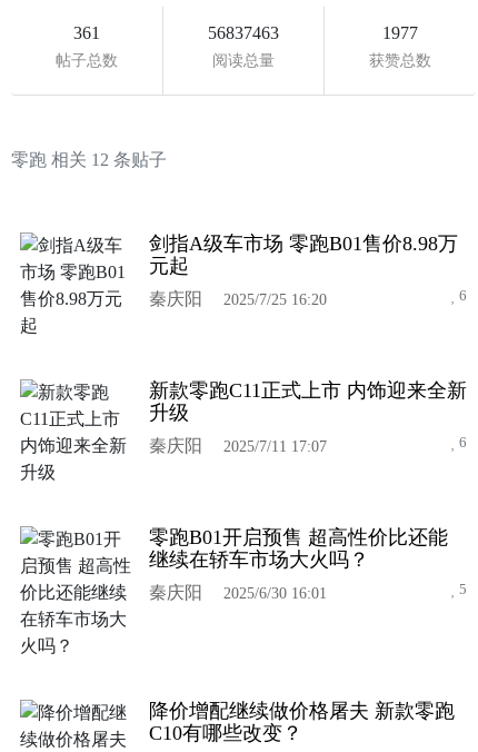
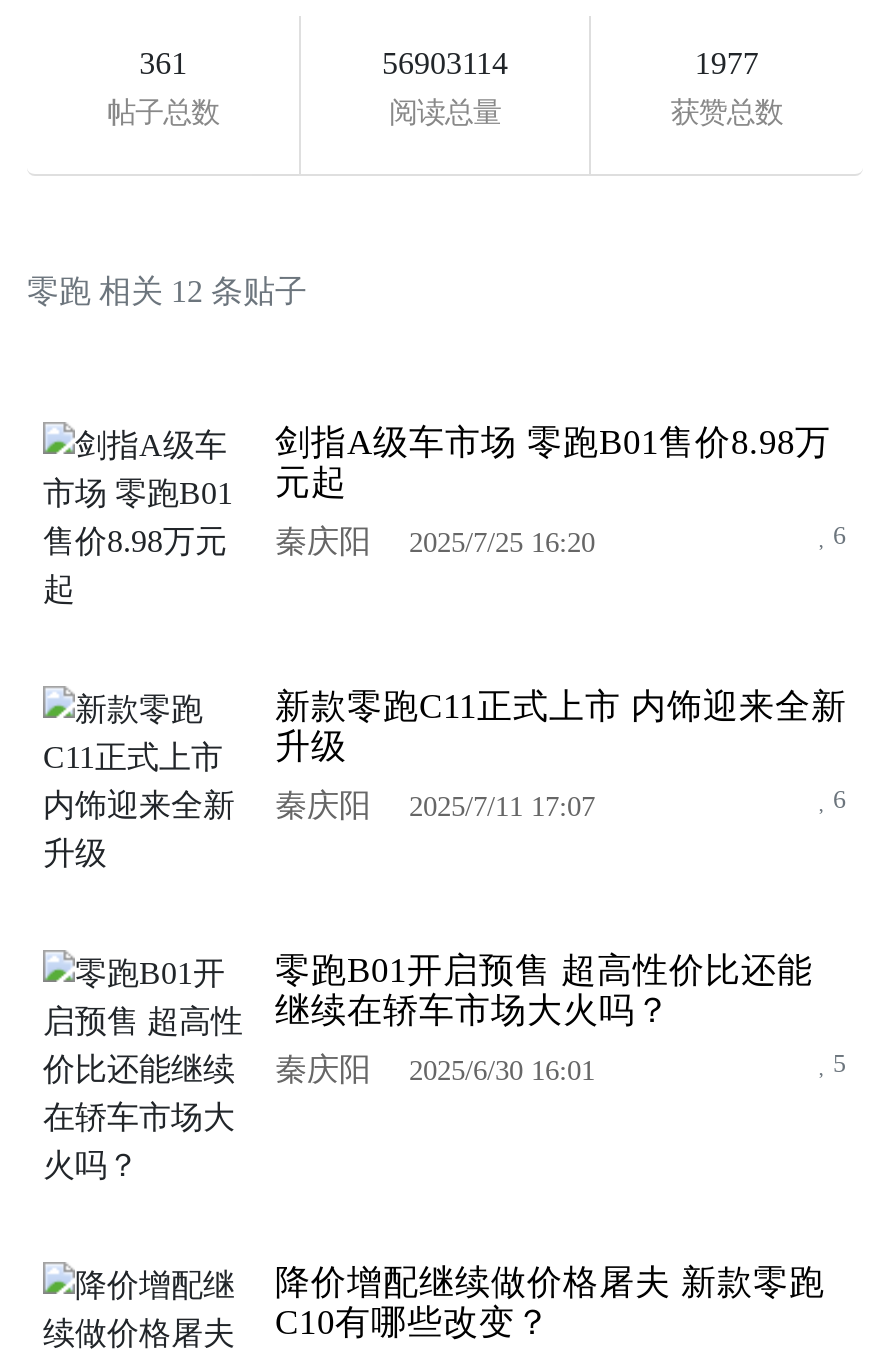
[208,23,279,42] 56837463 -> [382,46,508,80] 56903114

